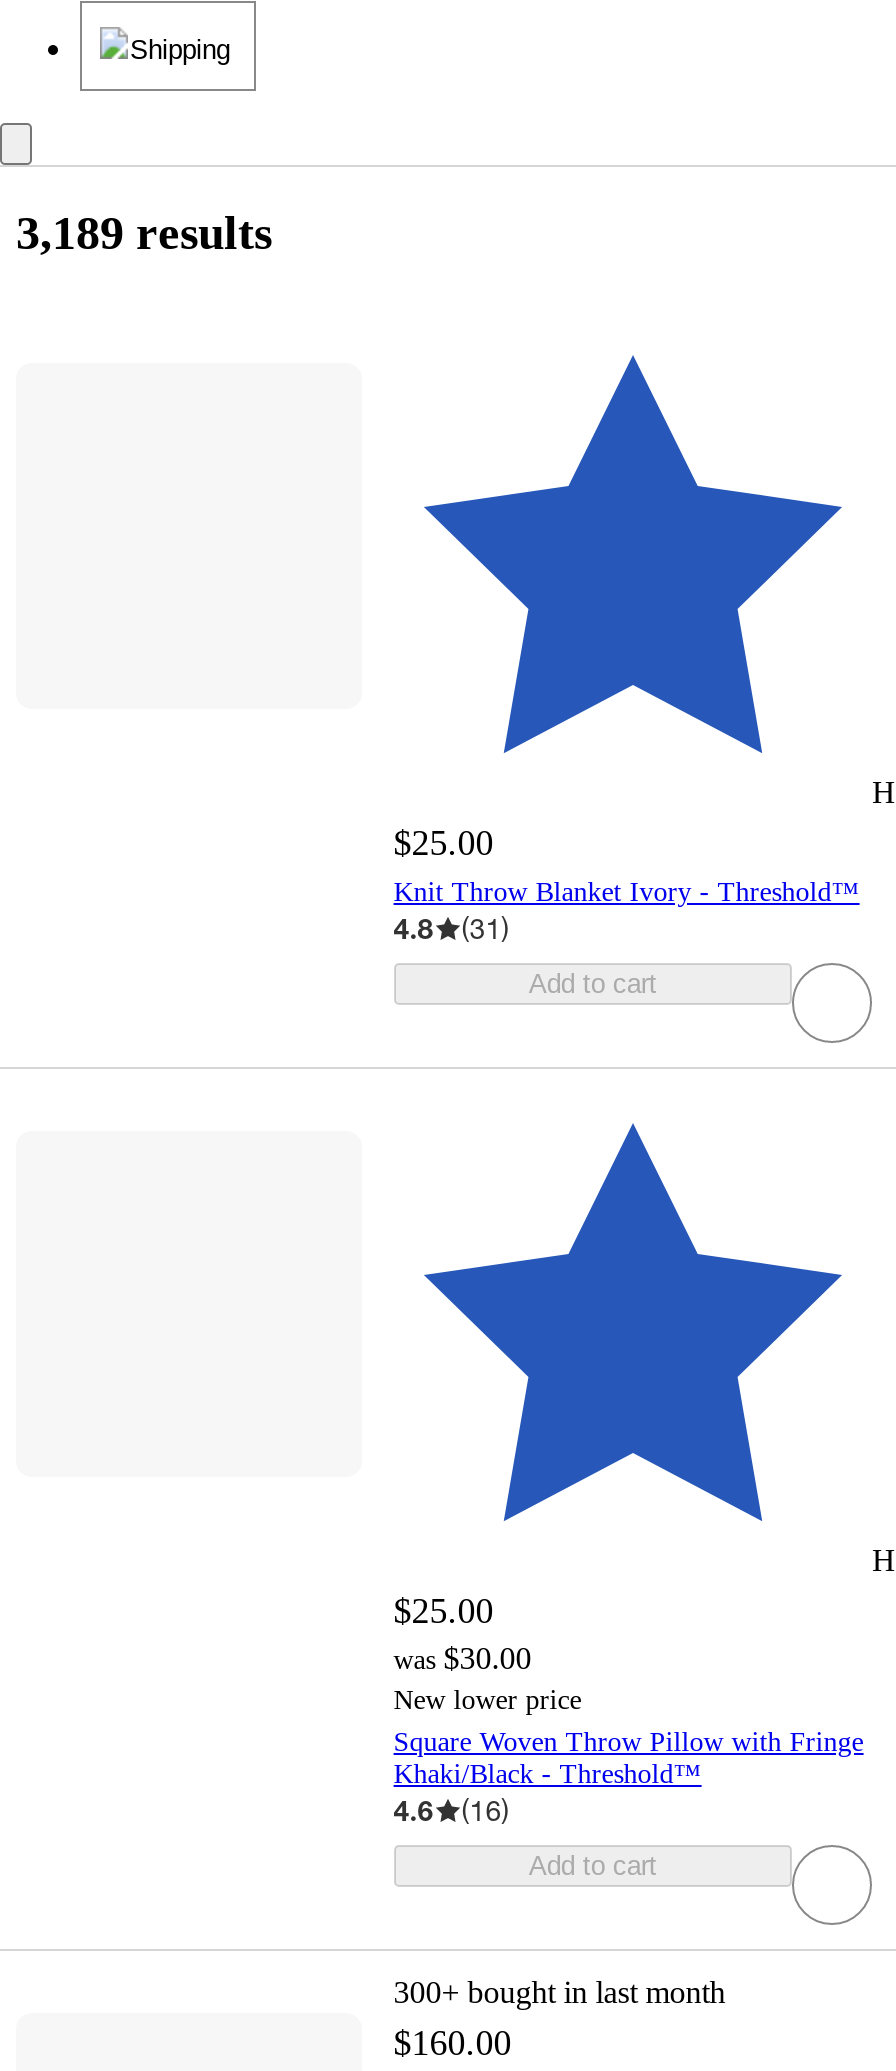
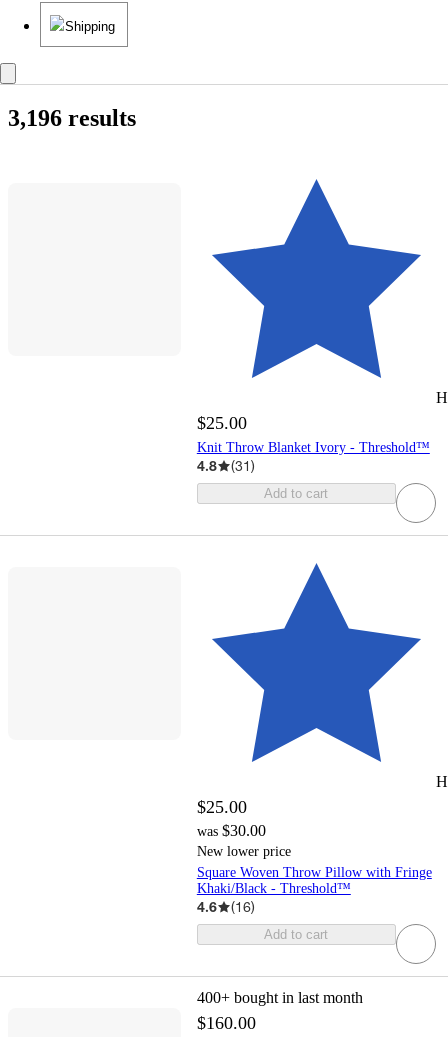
[16,207,272,259] 3,189 results -> [8,105,136,131] 3,196 results
[394,1976,726,2010] 300+ bought in last month -> [197,989,363,1006] 400+ bought in last month

